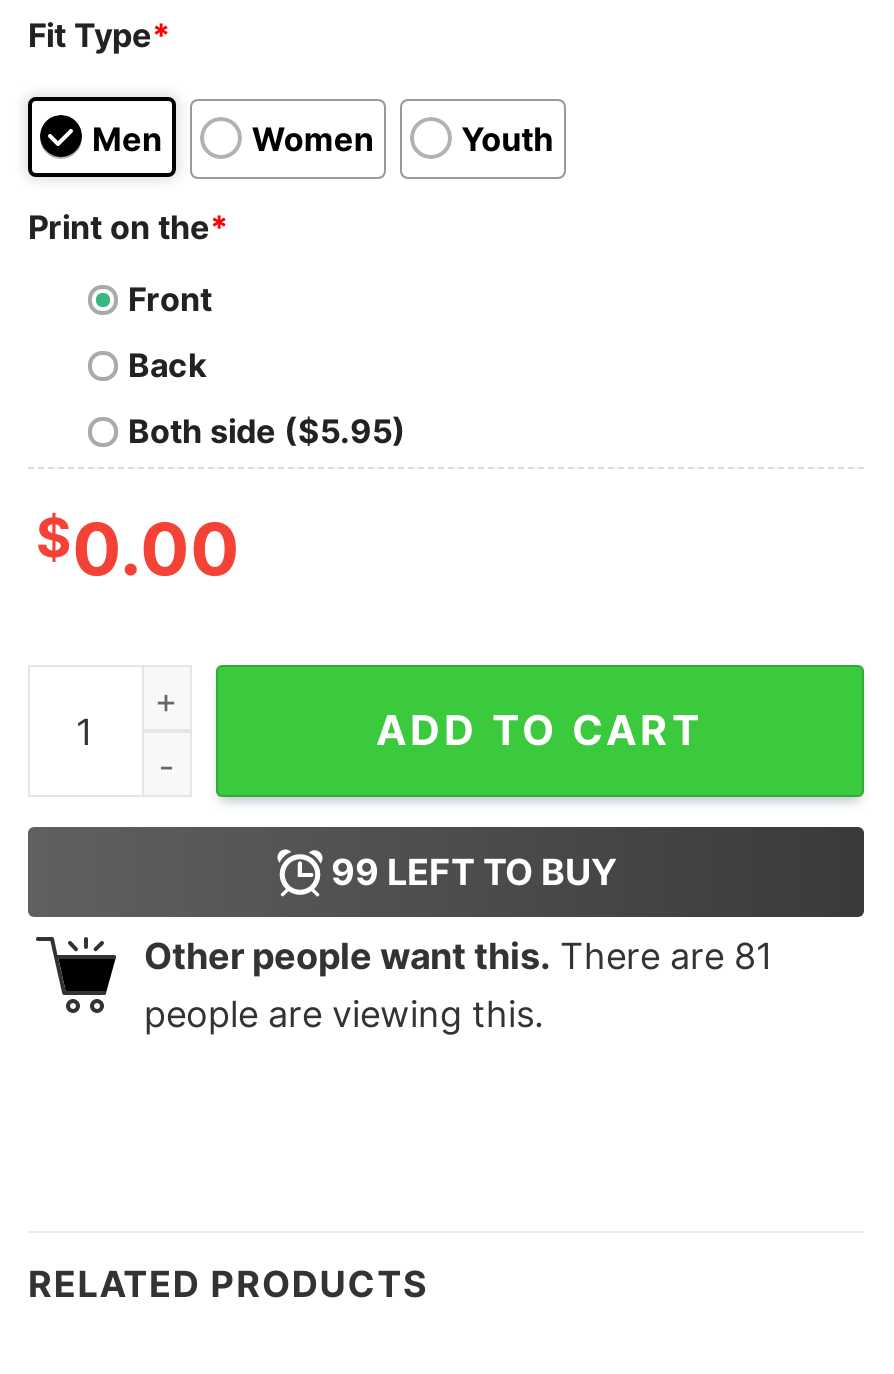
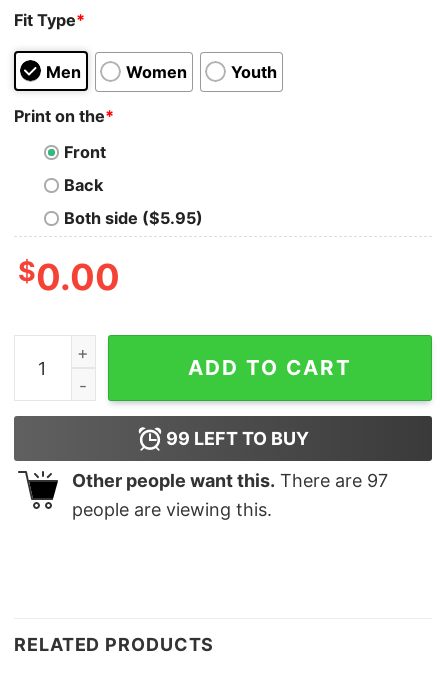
[144,935,772,977] Other people want this. There are 81 -> [72,470,388,491] Other people want this. There are 97

